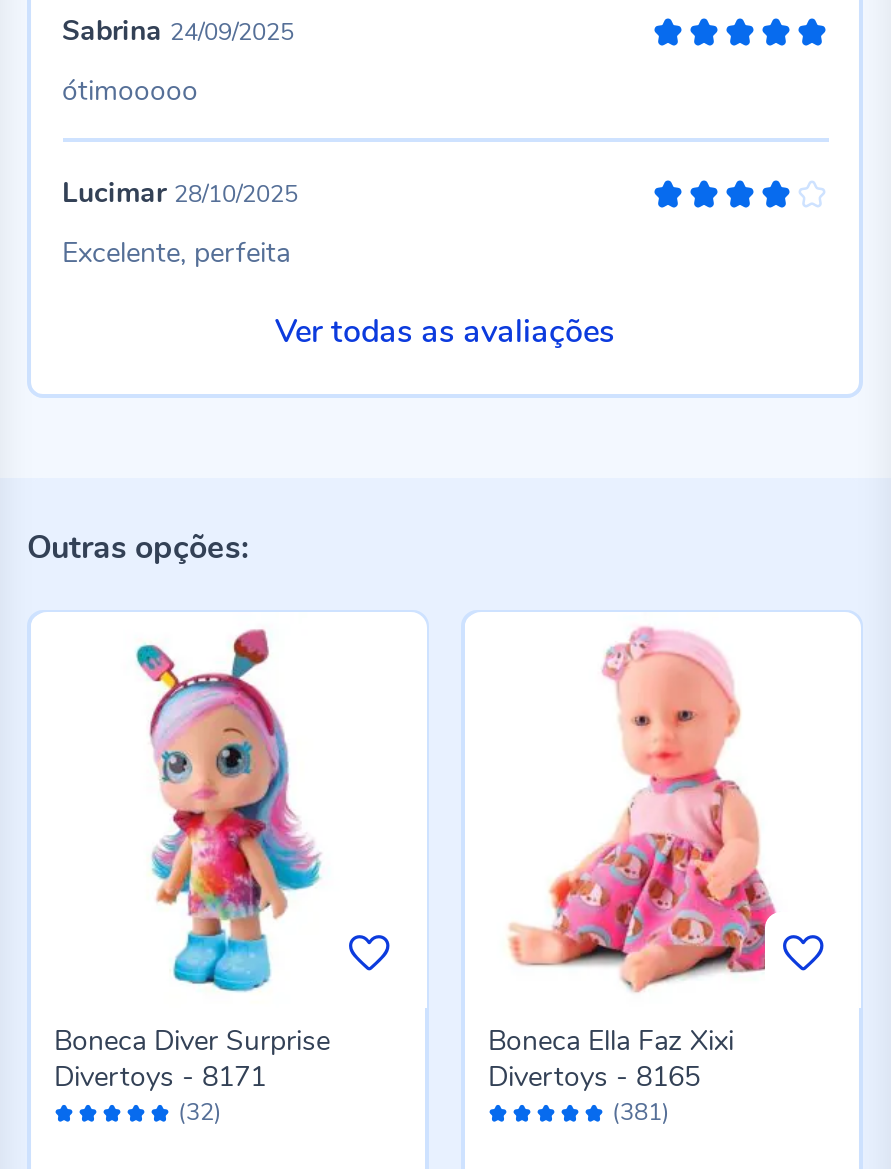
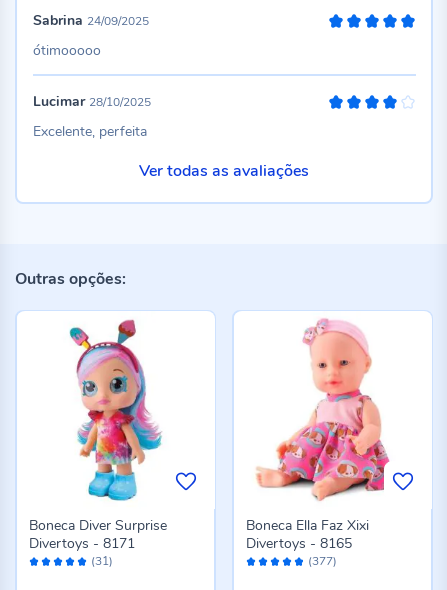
[178,1096,222,1128] (32) -> [90,553,112,569] (31)
[612,1096,670,1128] (381) -> [307,553,336,569] (377)

